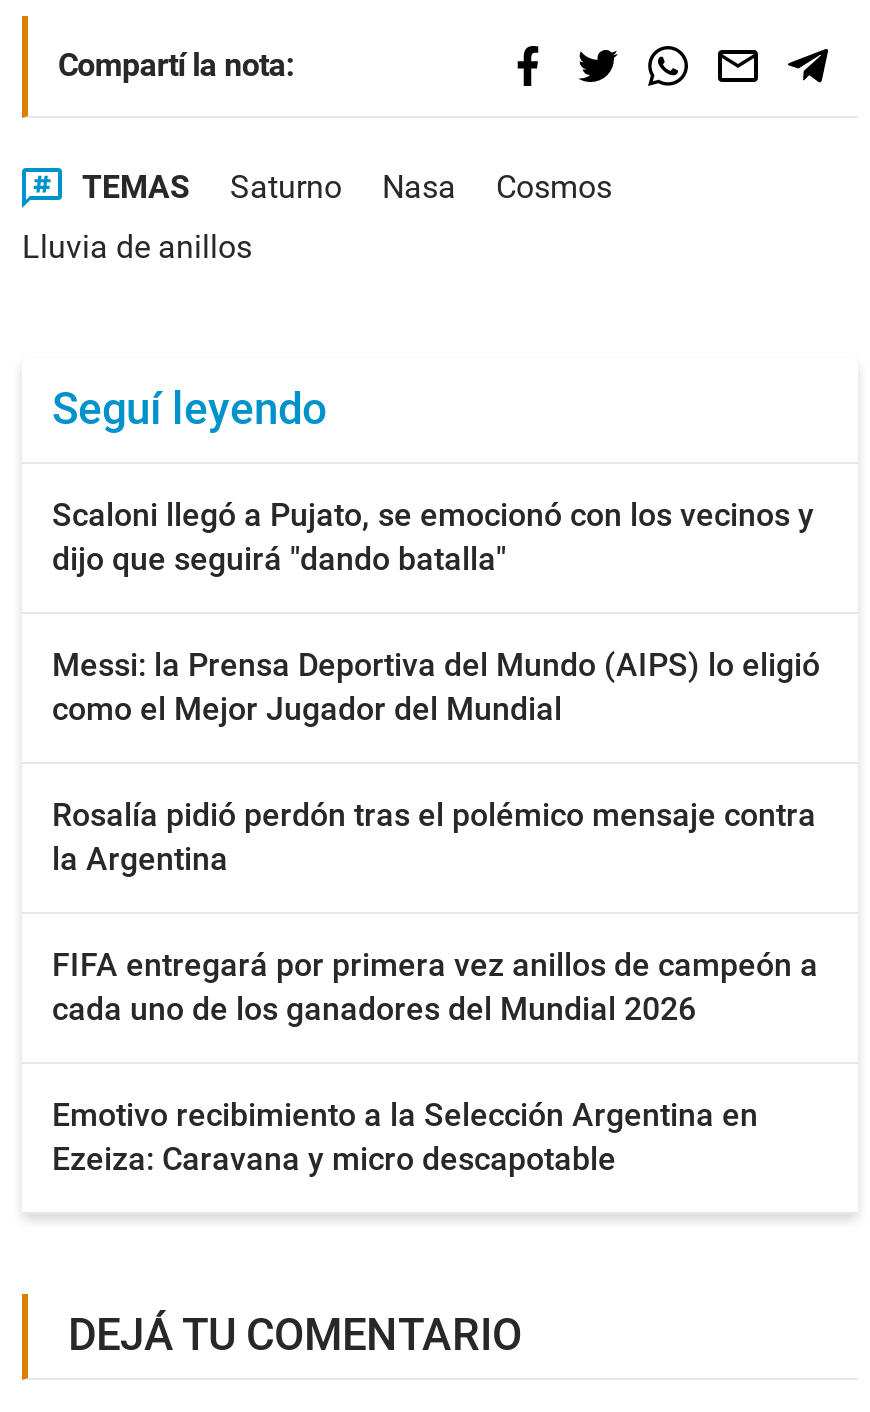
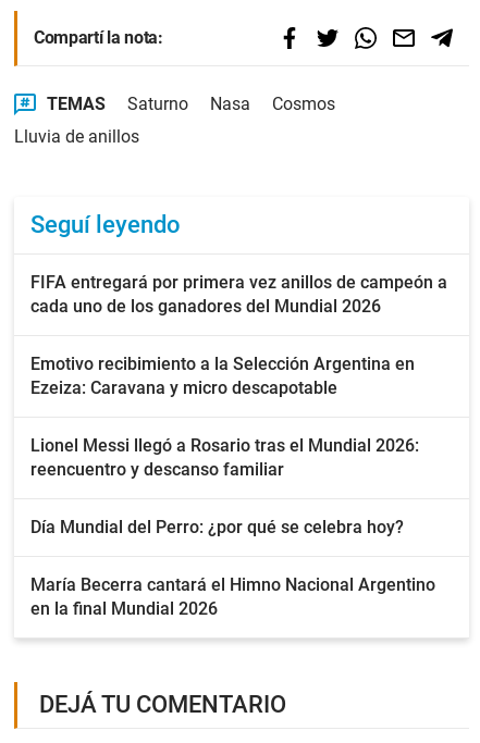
[52,496,820,878] Scaloni llegó a Pujato, se emocionó con los vecinos y | dijo que seguirá "dando batalla" | Messi: la Prensa Deportiva del Mundo (AIPS) lo eligió | como el Mejor Jugador del Mundial | Rosalía pidió perdón tras el polémico mensaje contra | la Argentina -> none
moved [52,946,818,1178] -> [30,272,447,398]: FIFA entregará por primera vez anillos de campeón a | cada uno de los ganadores del Mundial 2026 | Emotivo recibimiento a la Selección Argentina en | Ezeiza: Caravana y micro descapotable
none -> [30,435,435,619] Lionel Messi llegó a Rosario tras el Mundial 2026: | reencuentro y descanso familiar | Día Mundial del Perro: ¿por qué se celebra hoy? | María Becerra cantará el Himno Nacional Argentino | en la final Mundial 2026

